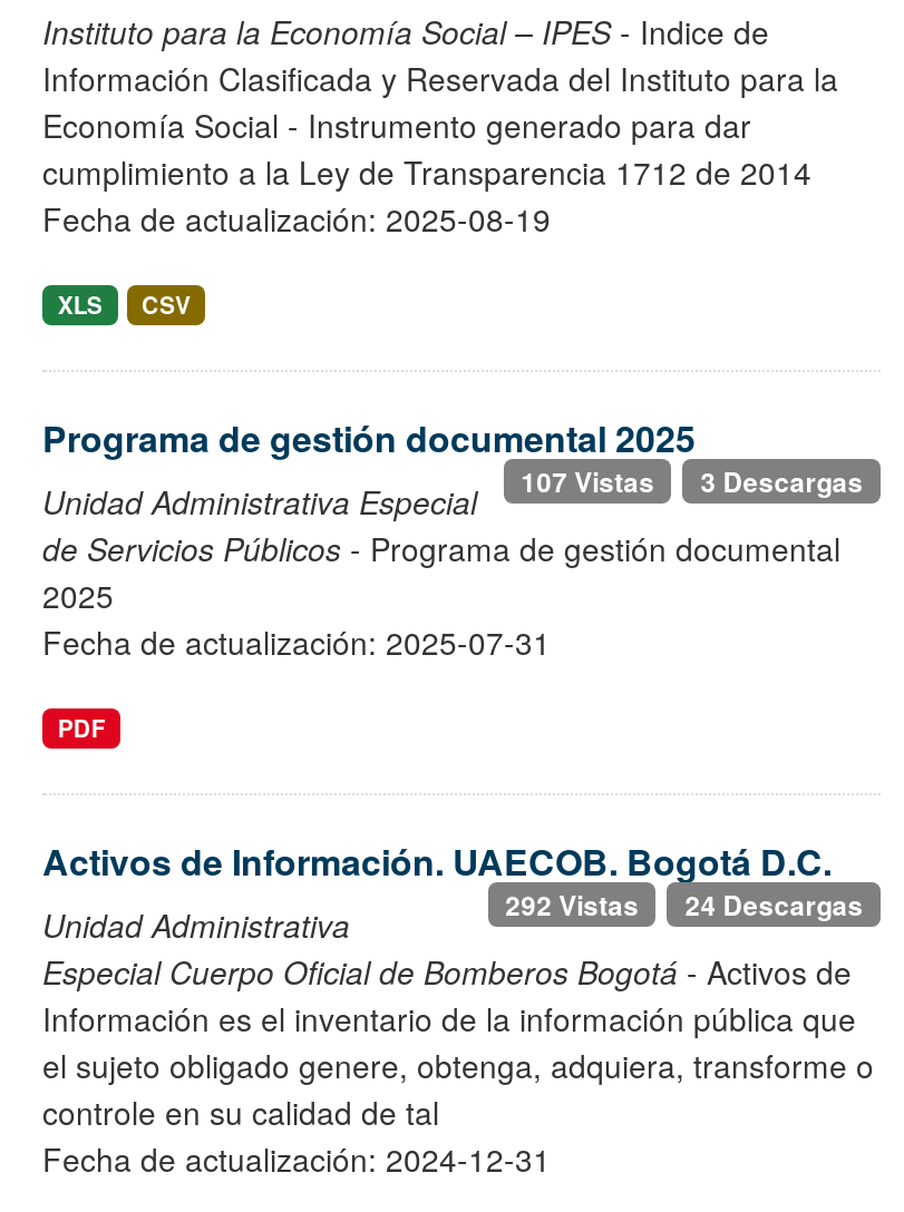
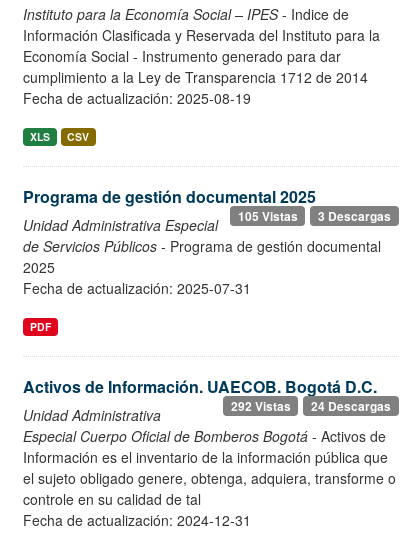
[42,462,863,524] Unidad Administrativa Especial 107 Vistas 3 Descargas -> [23,207,391,235] Unidad Administrativa Especial 105 Vistas 3 Descargas

